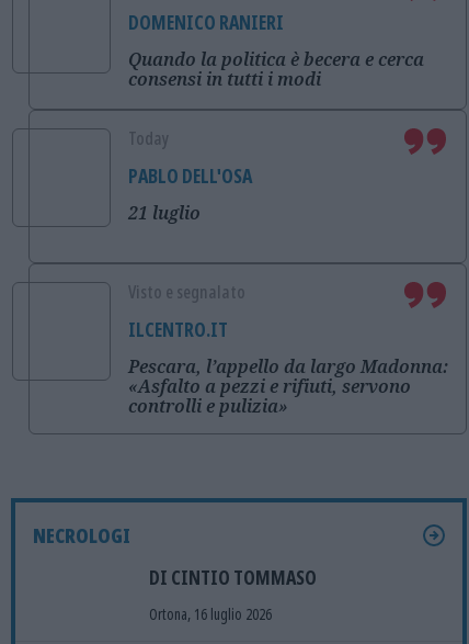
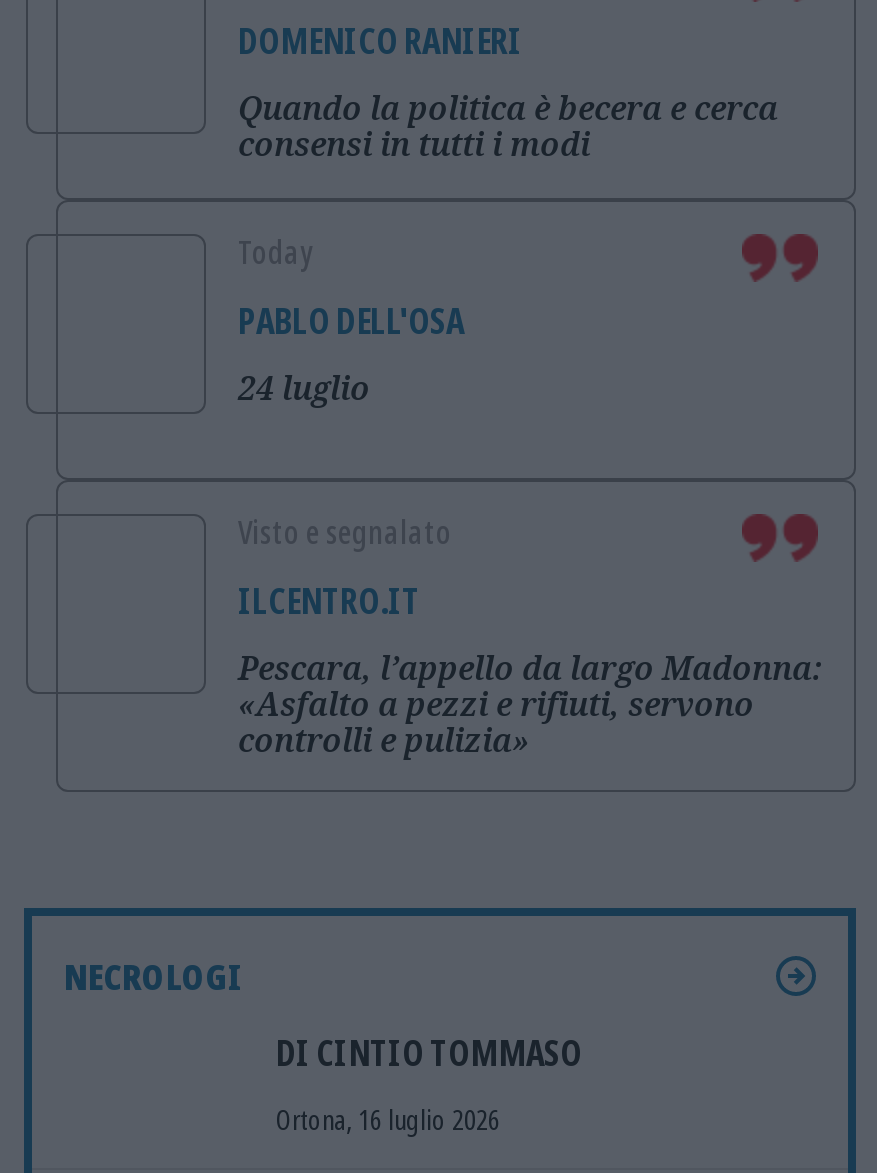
[128,201,201,225] 21 luglio -> [238,366,370,410] 24 luglio

